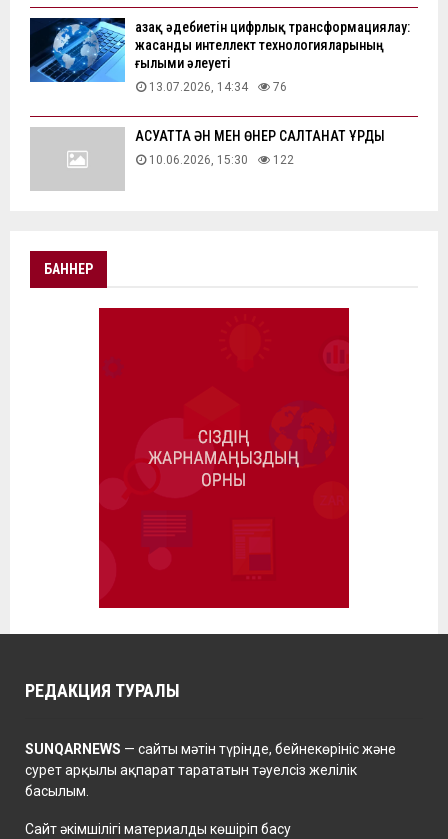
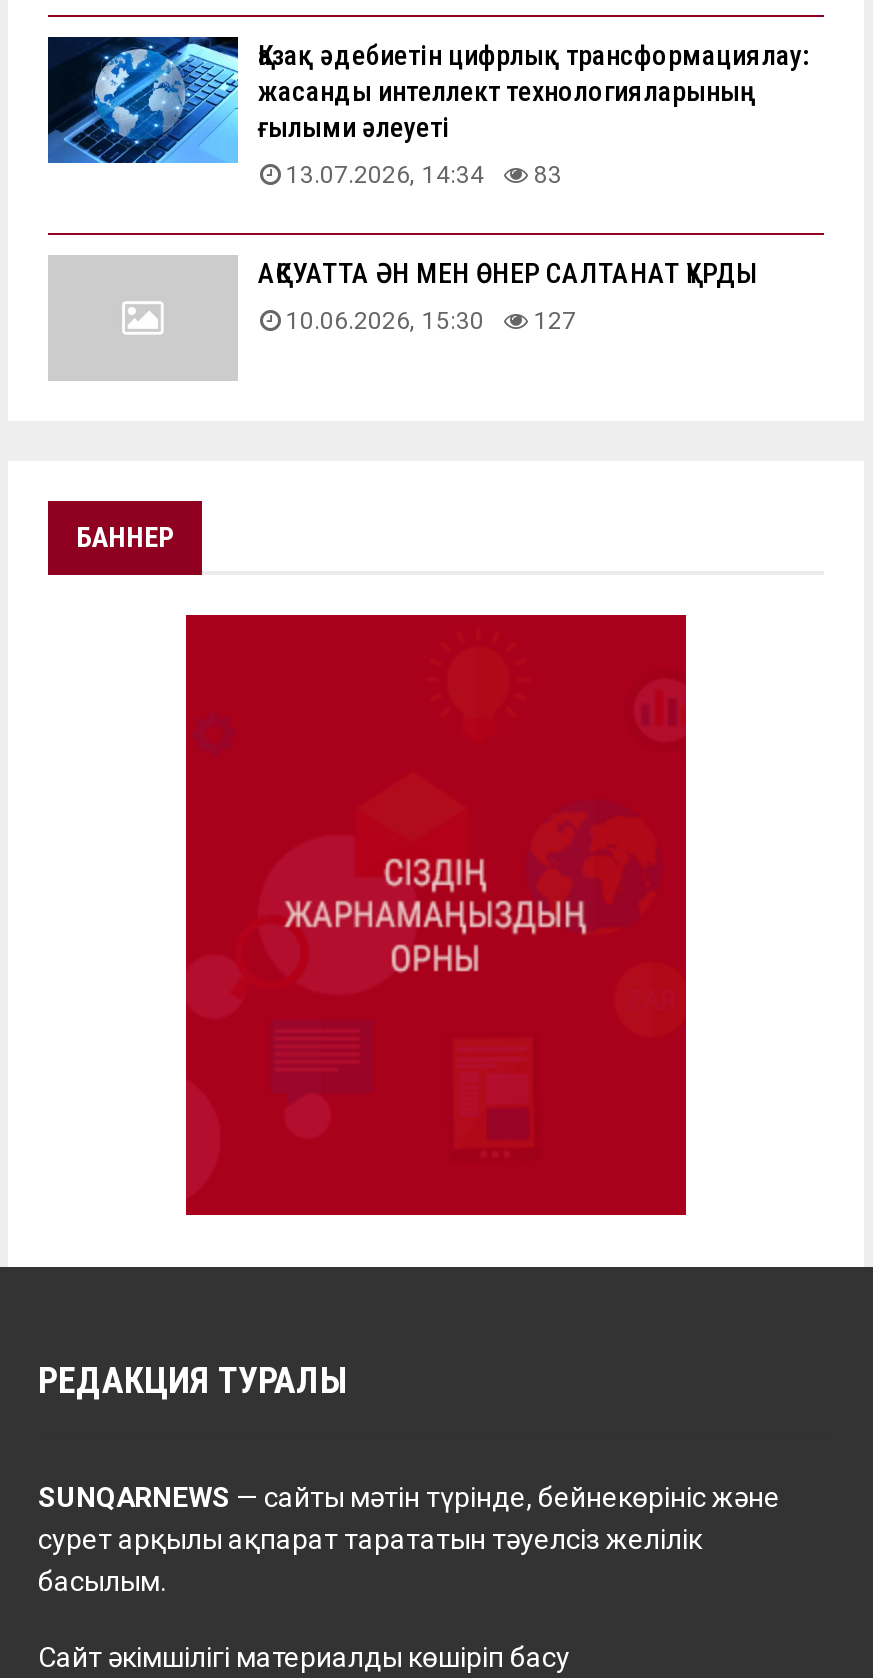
[149,80,287,94] 13.07.2026, 14:34 76 -> [286,160,562,188] 13.07.2026, 14:34 83
[149,153,294,167] 10.06.2026, 15:30 122 -> [286,306,576,334] 10.06.2026, 15:30 127

